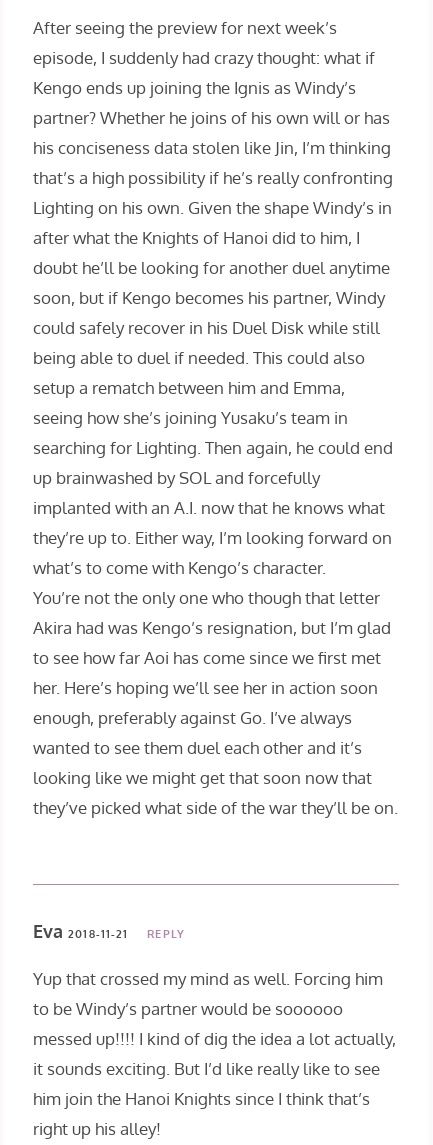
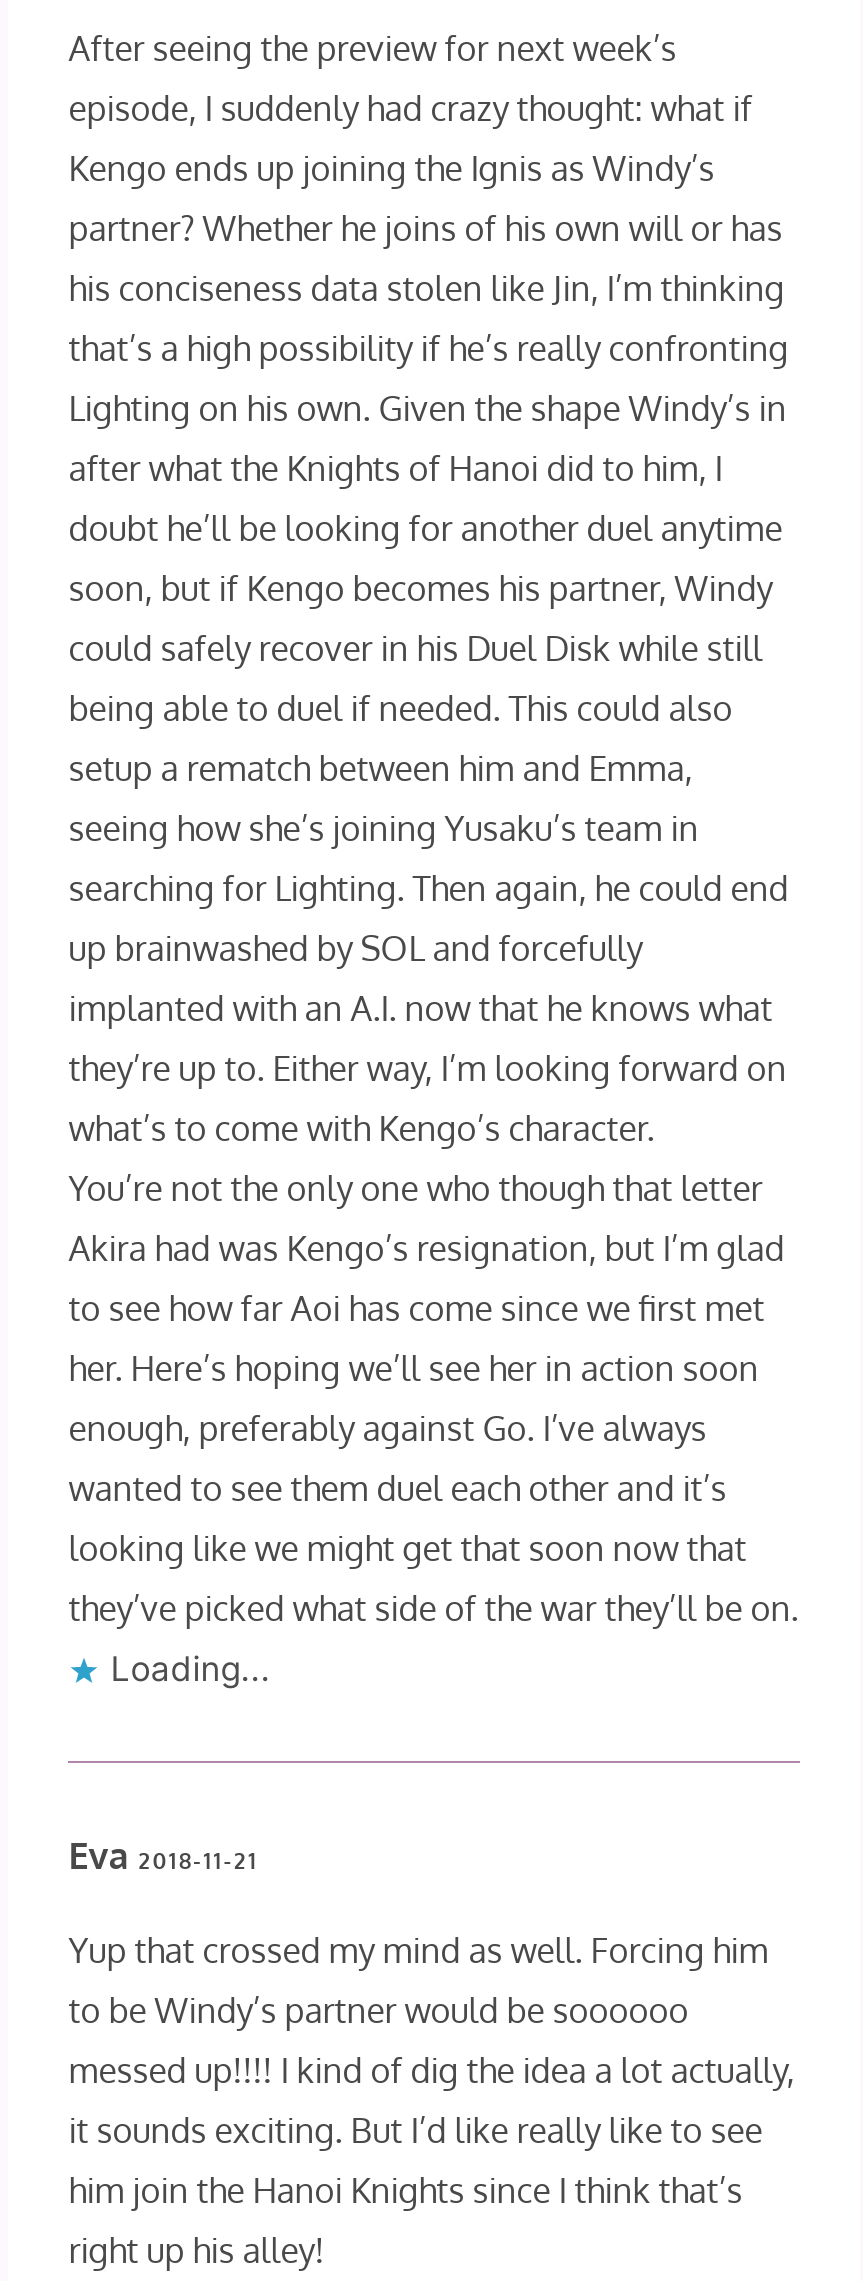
none -> [110,1648,270,1688] Loading...
[147,927,185,941] REPLY -> none

